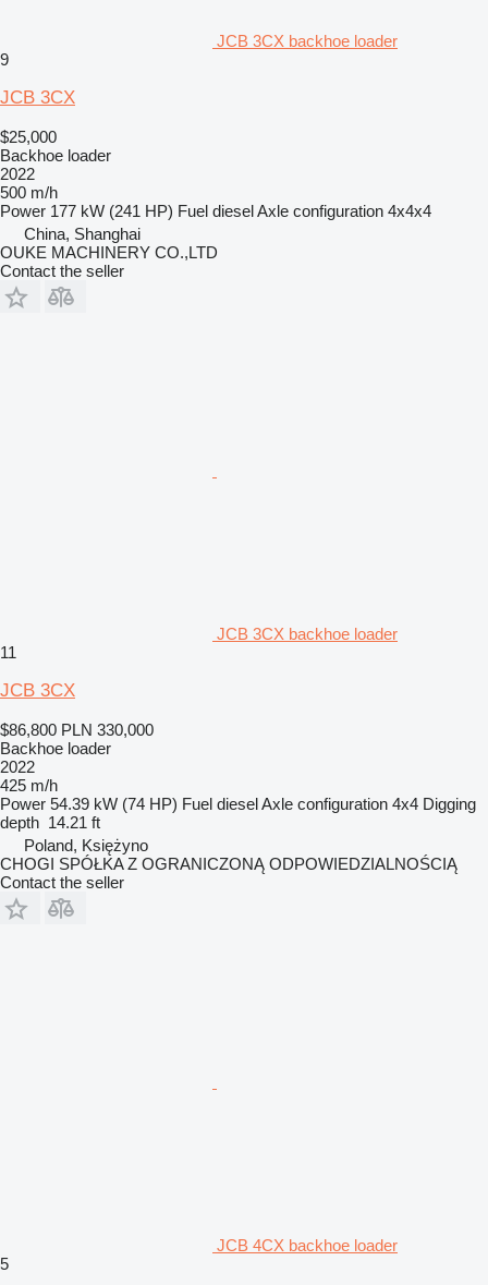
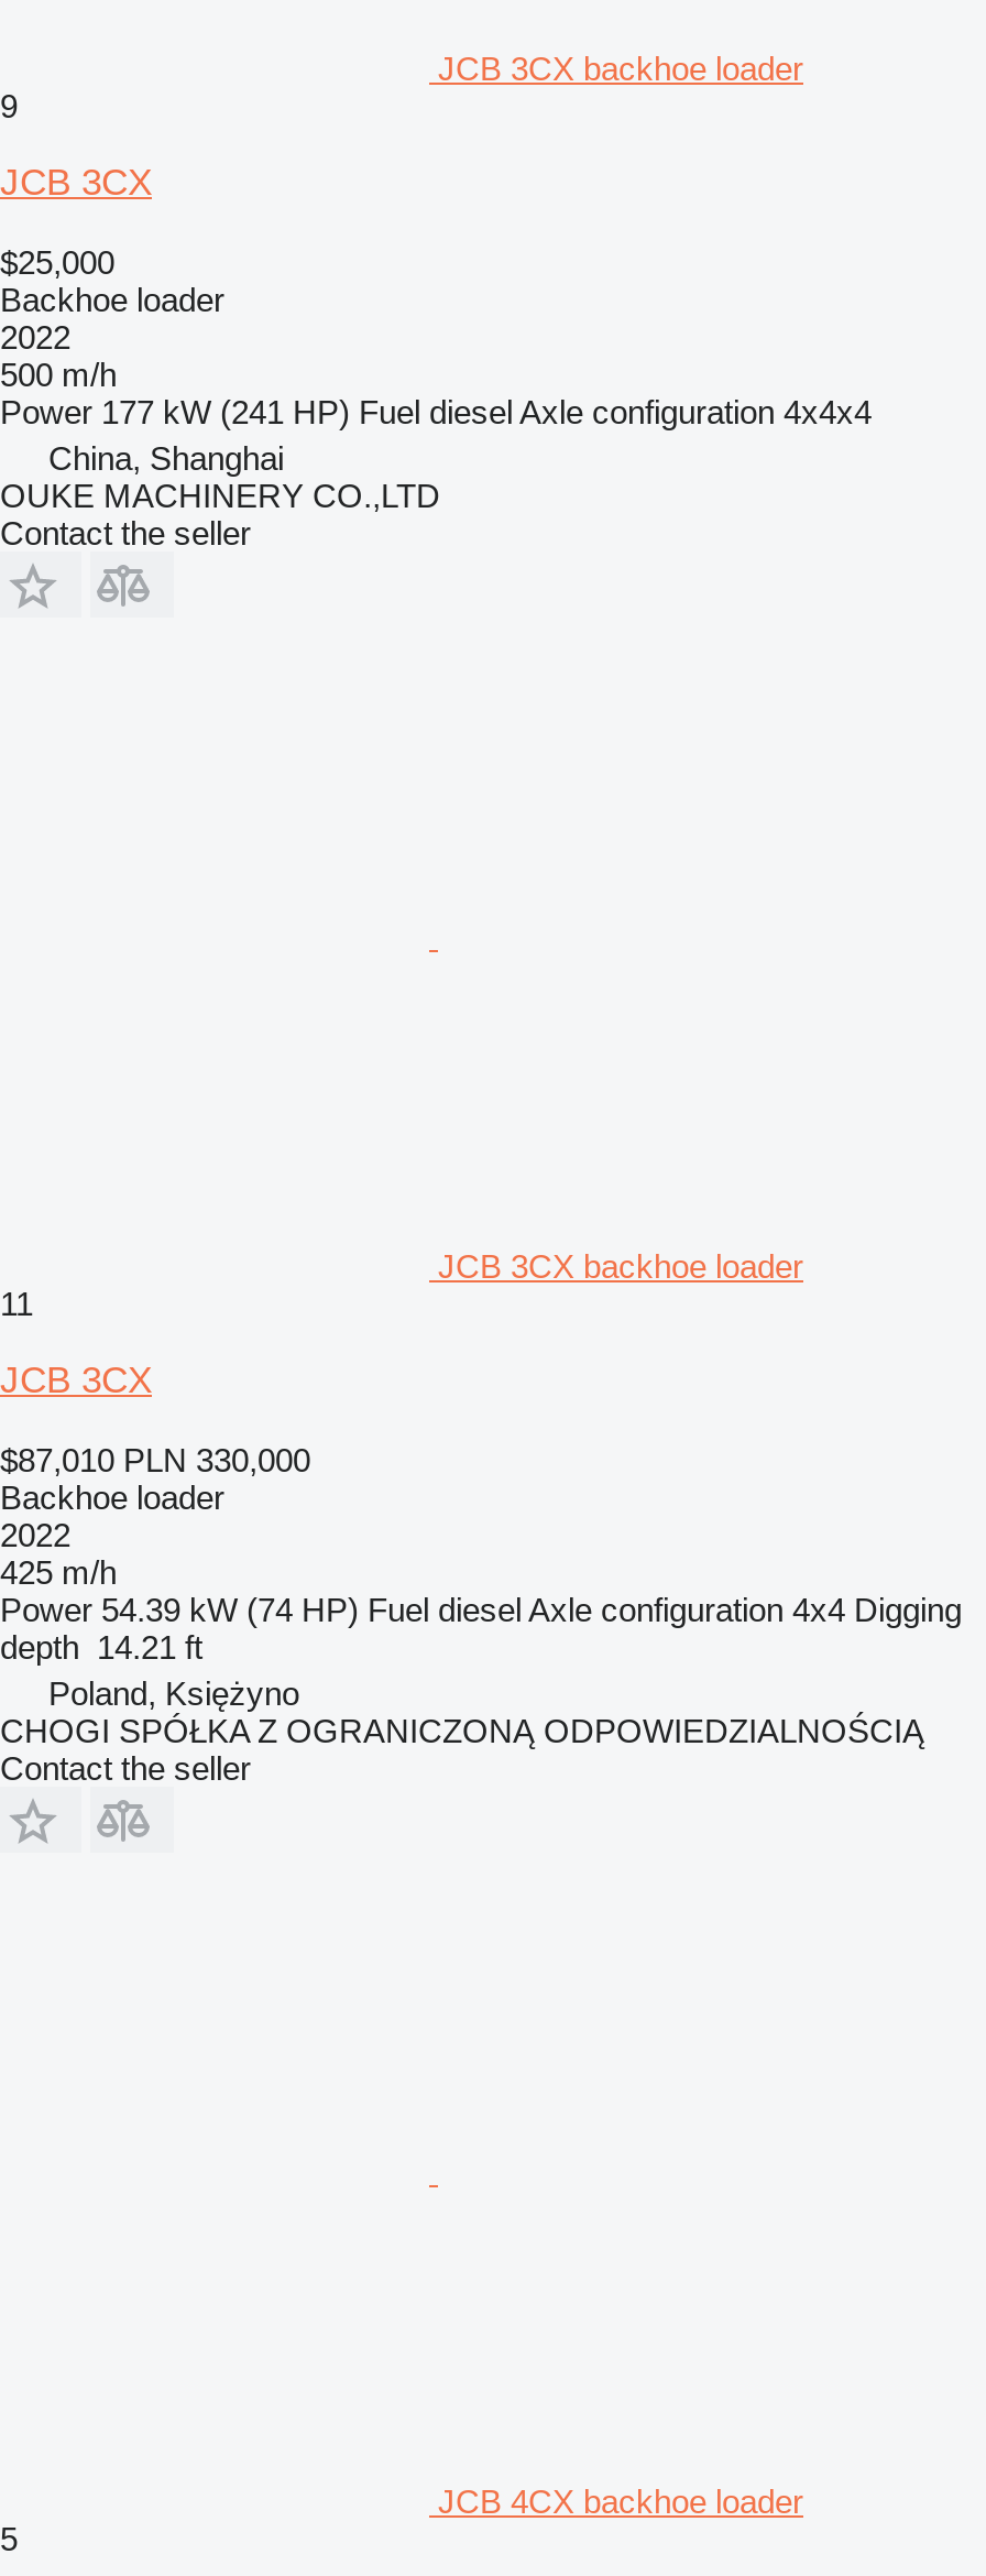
[0,721,154,739] $86,800 PLN 330,000 -> [0,1441,310,1479] $87,010 PLN 330,000

